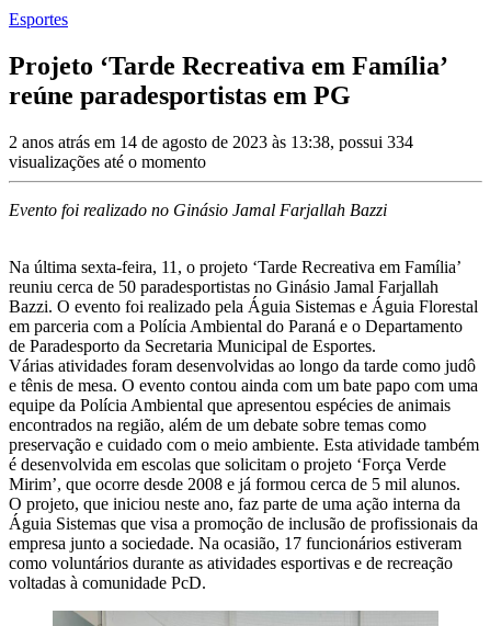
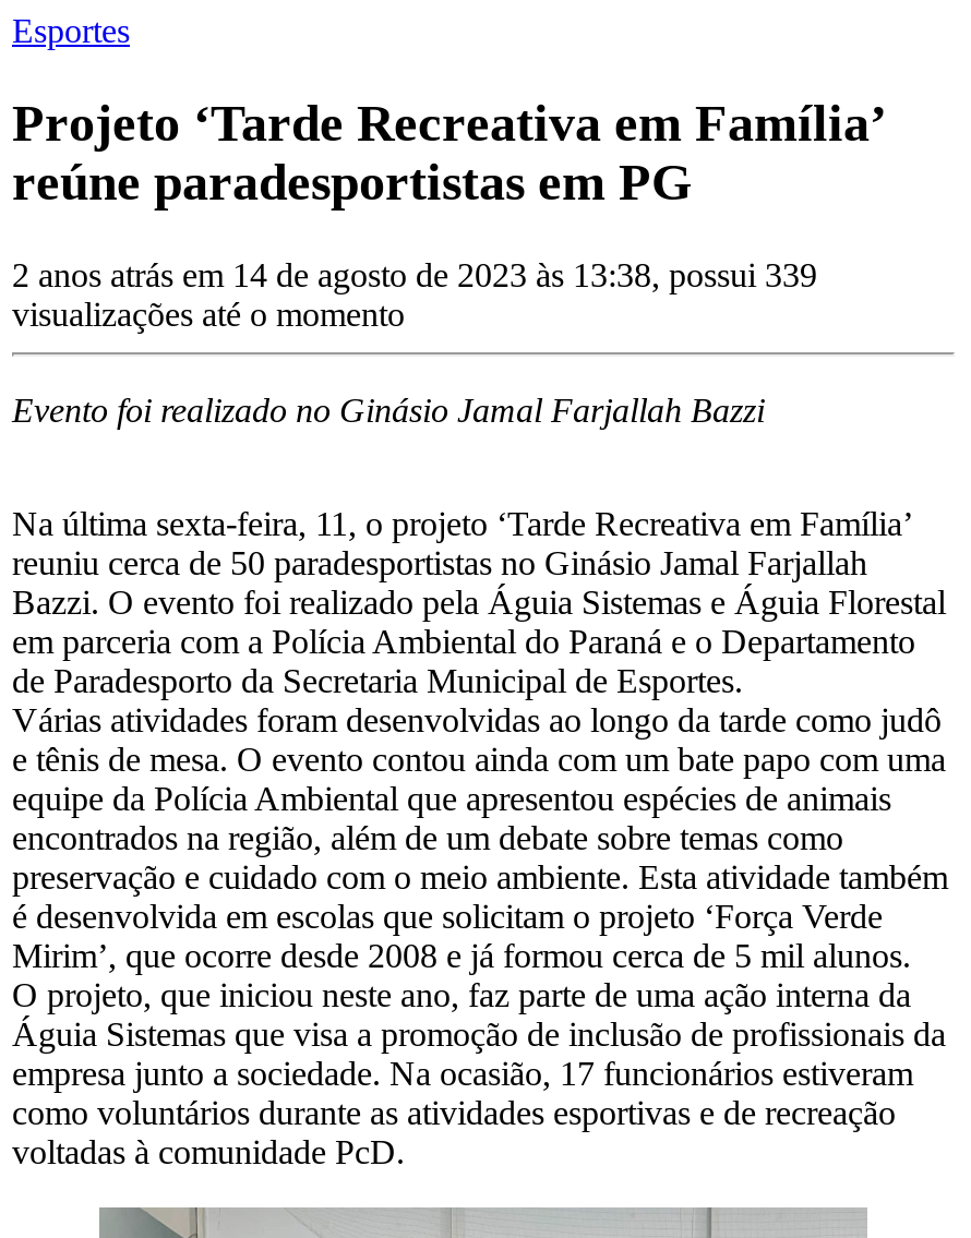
[9,133,413,151] 2 anos atrás em 14 de agosto de 2023 às 13:38, possui 334 -> [12,256,817,293] 2 anos atrás em 14 de agosto de 2023 às 13:38, possui 339

